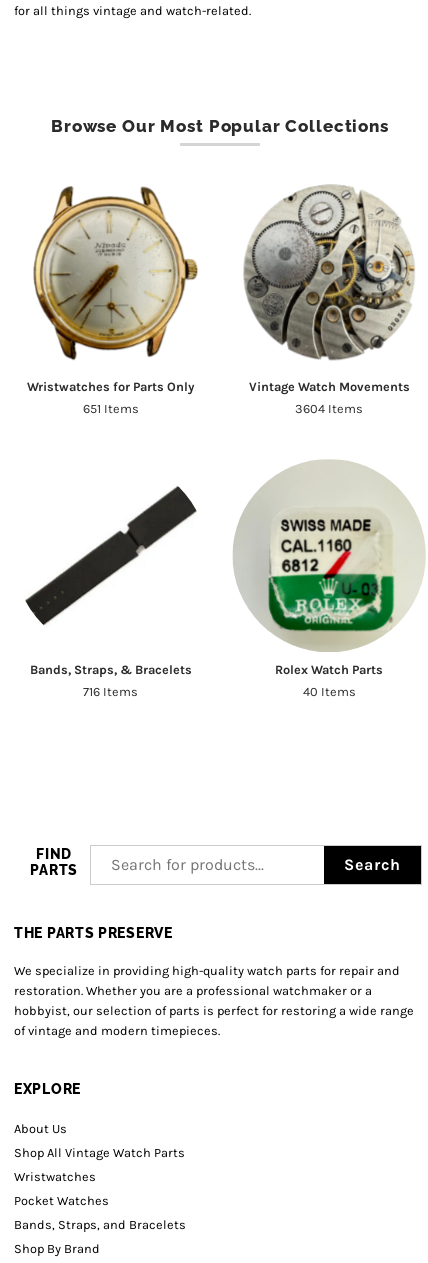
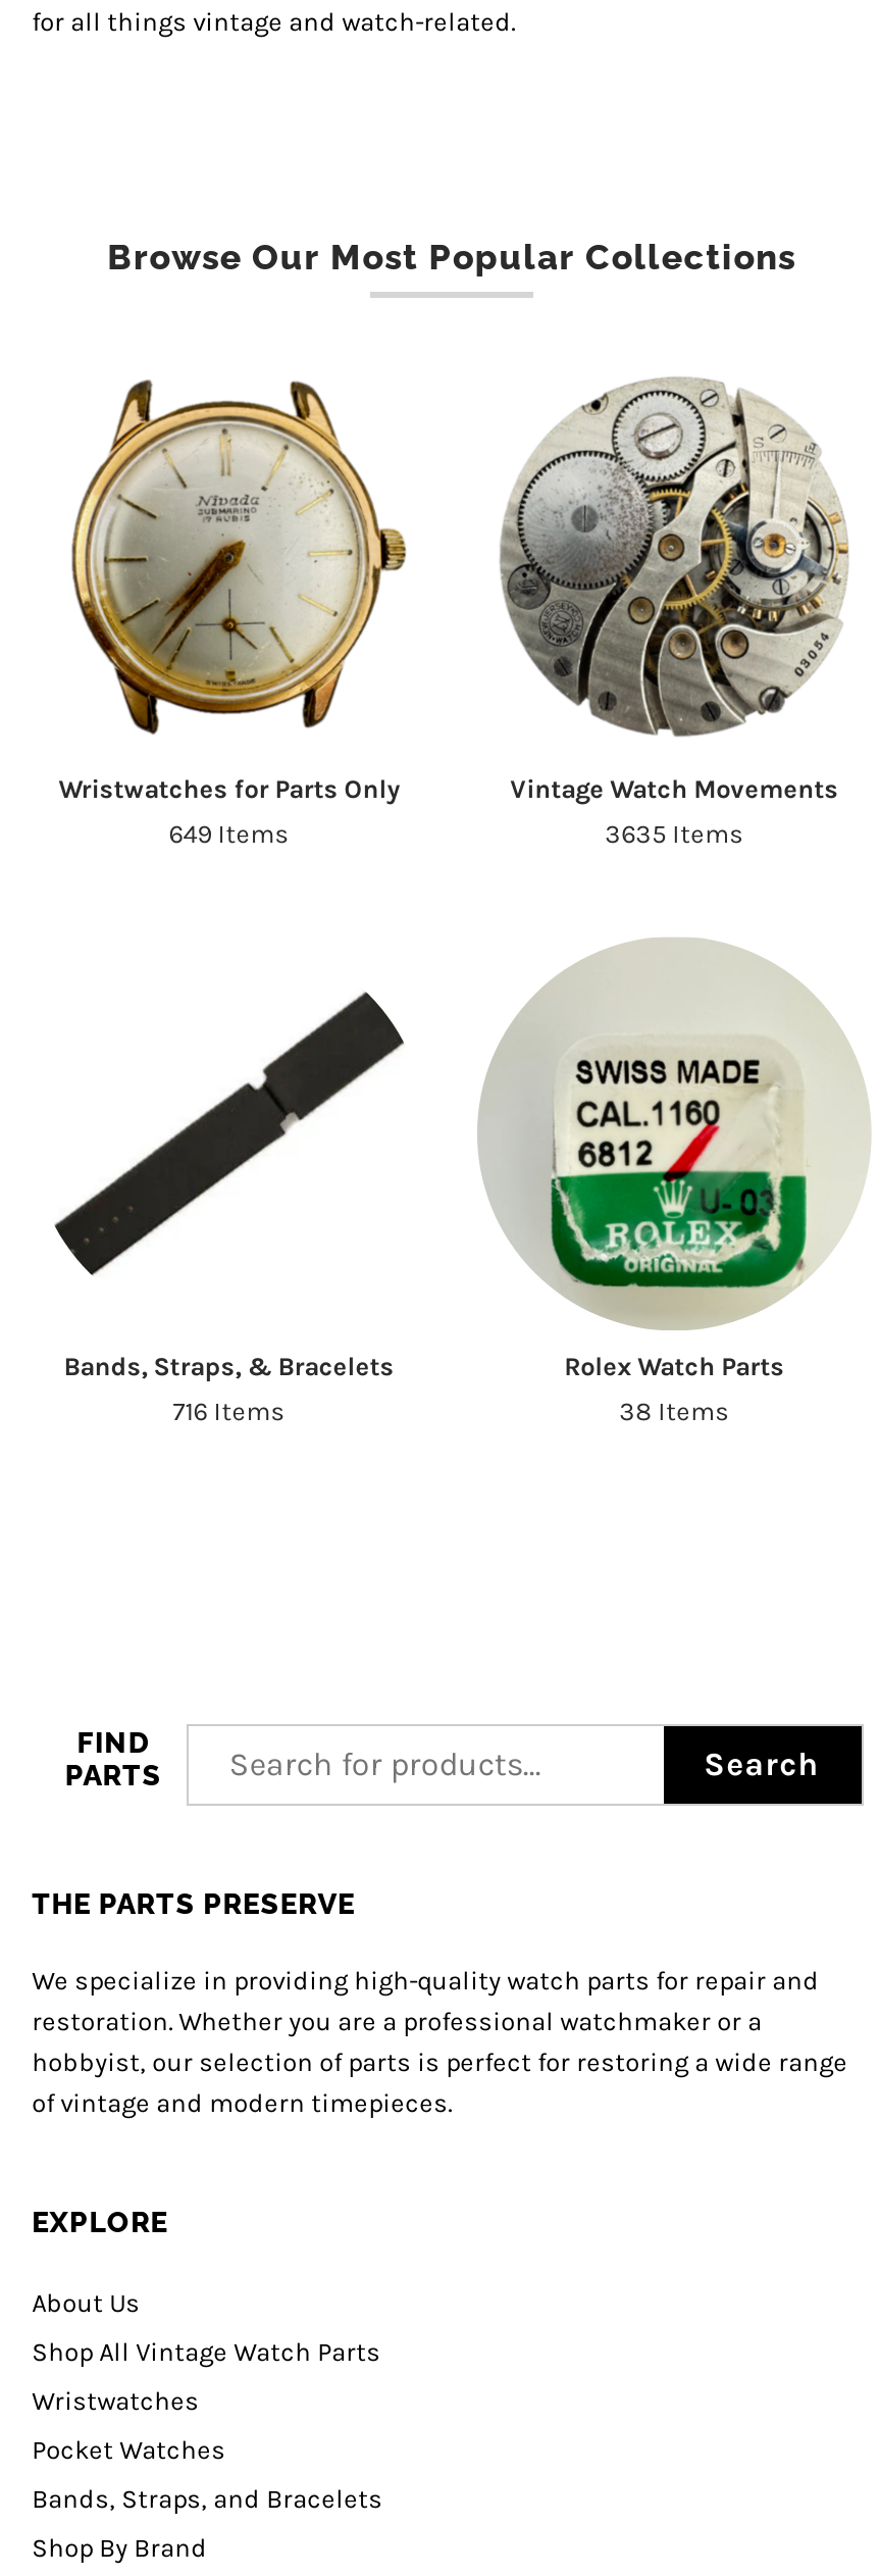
[83,401,139,416] 651 Items -> [169,818,289,849] 649 Items
[295,401,363,416] 3604 Items -> [605,818,744,849] 3635 Items
[303,684,356,699] 40 Items -> [619,1396,730,1427] 38 Items

